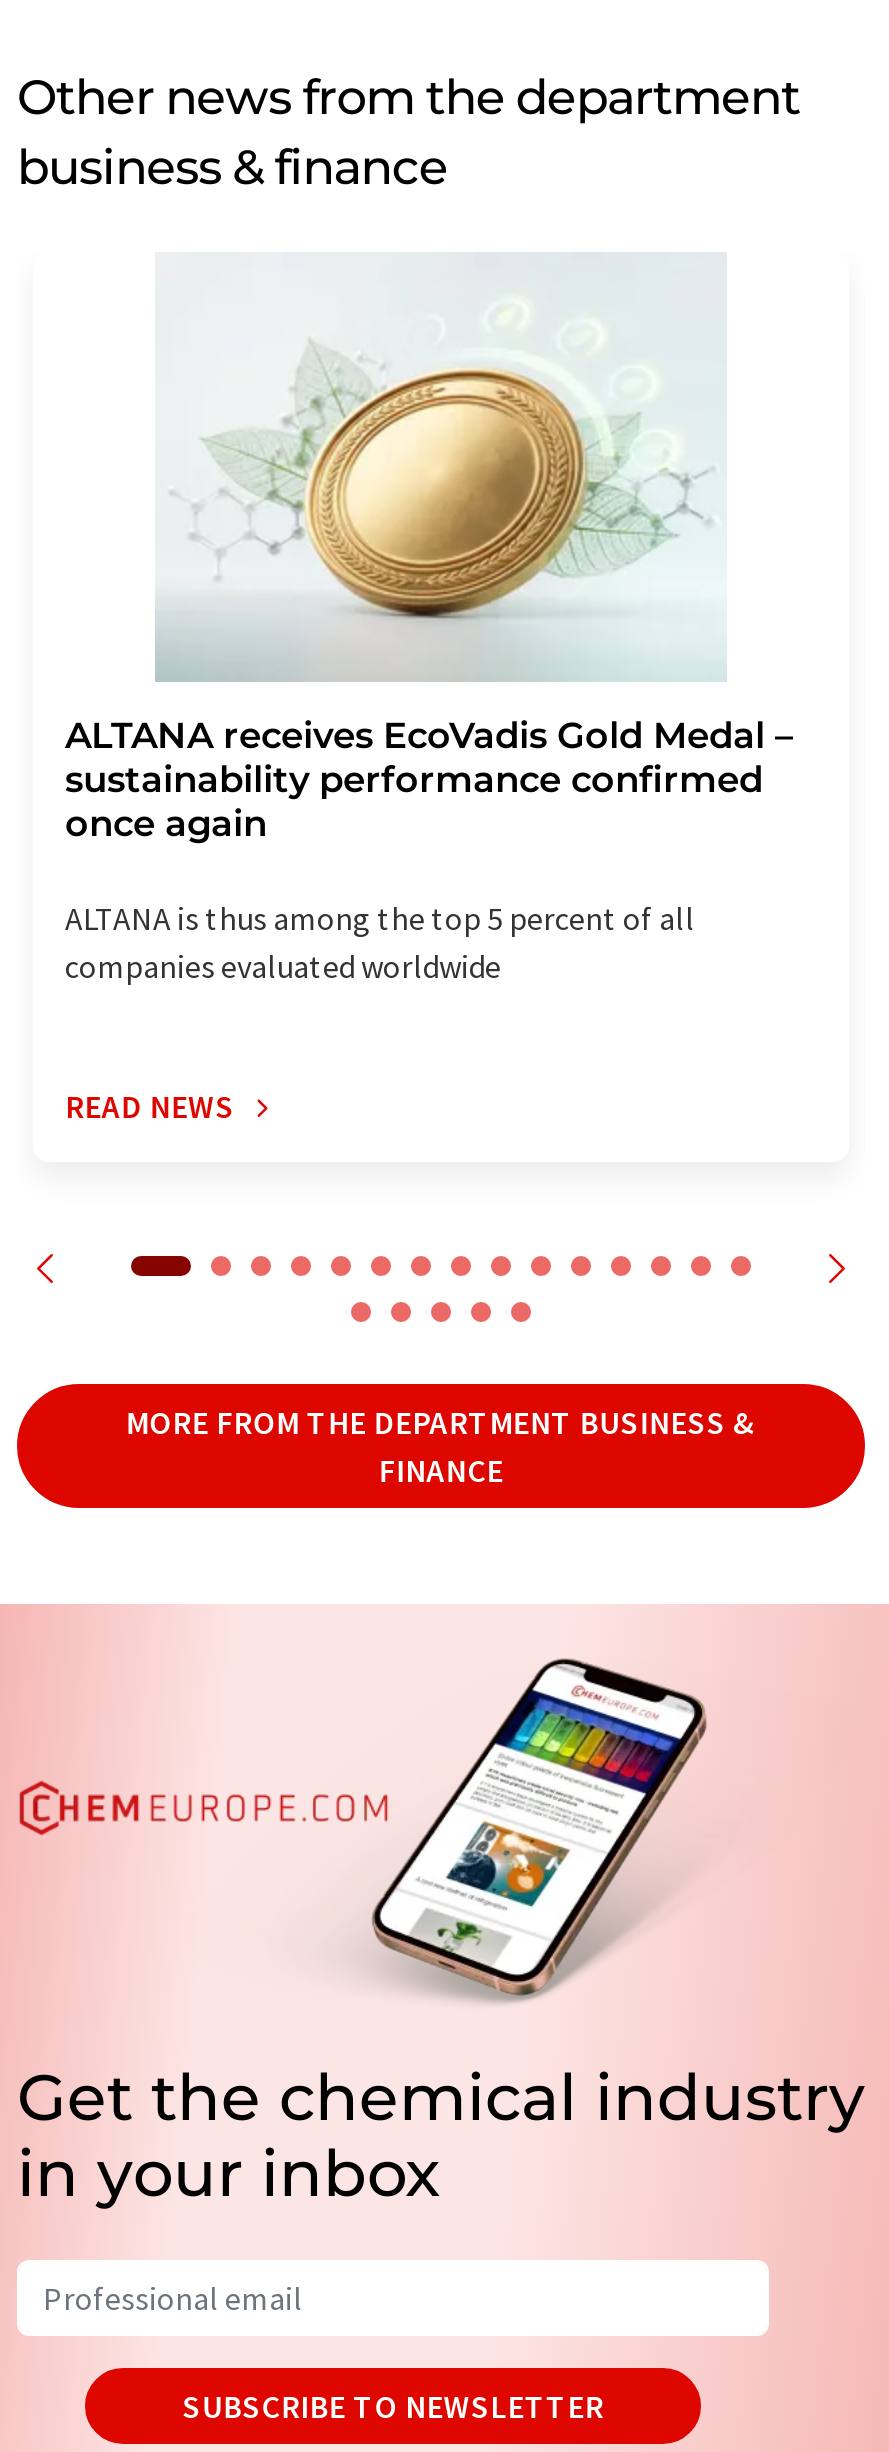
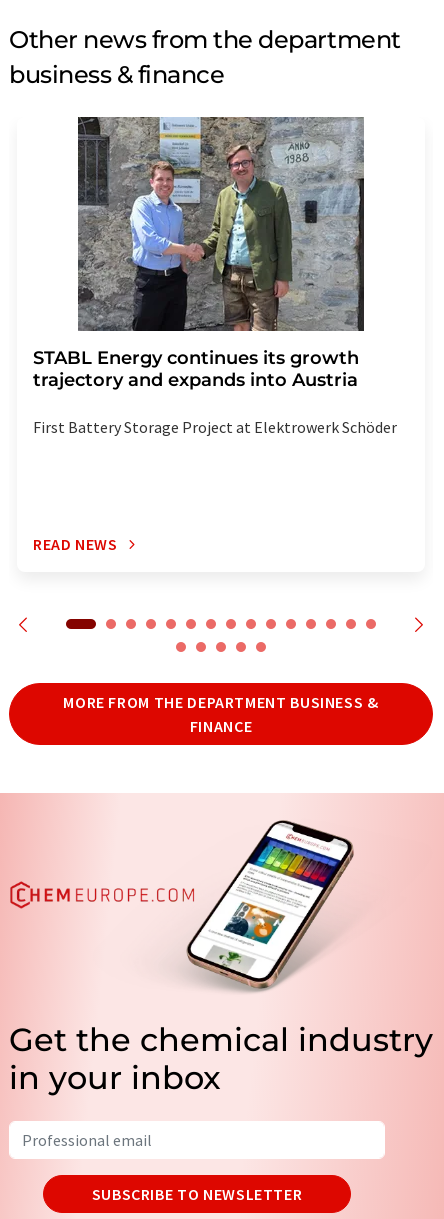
[65,252,793,846] [image] | ALTANA receives EcoVadis Gold Medal – | sustainability performance confirmed | once again -> [33,116,365,391] [image] | STABL Energy continues its growth | trajectory and expands into Austria
[65,898,695,986] ALTANA is thus among the top 5 percent of all | companies evaluated worldwide -> [33,417,397,437] First Battery Storage Project at Elektrowerk Schöder

